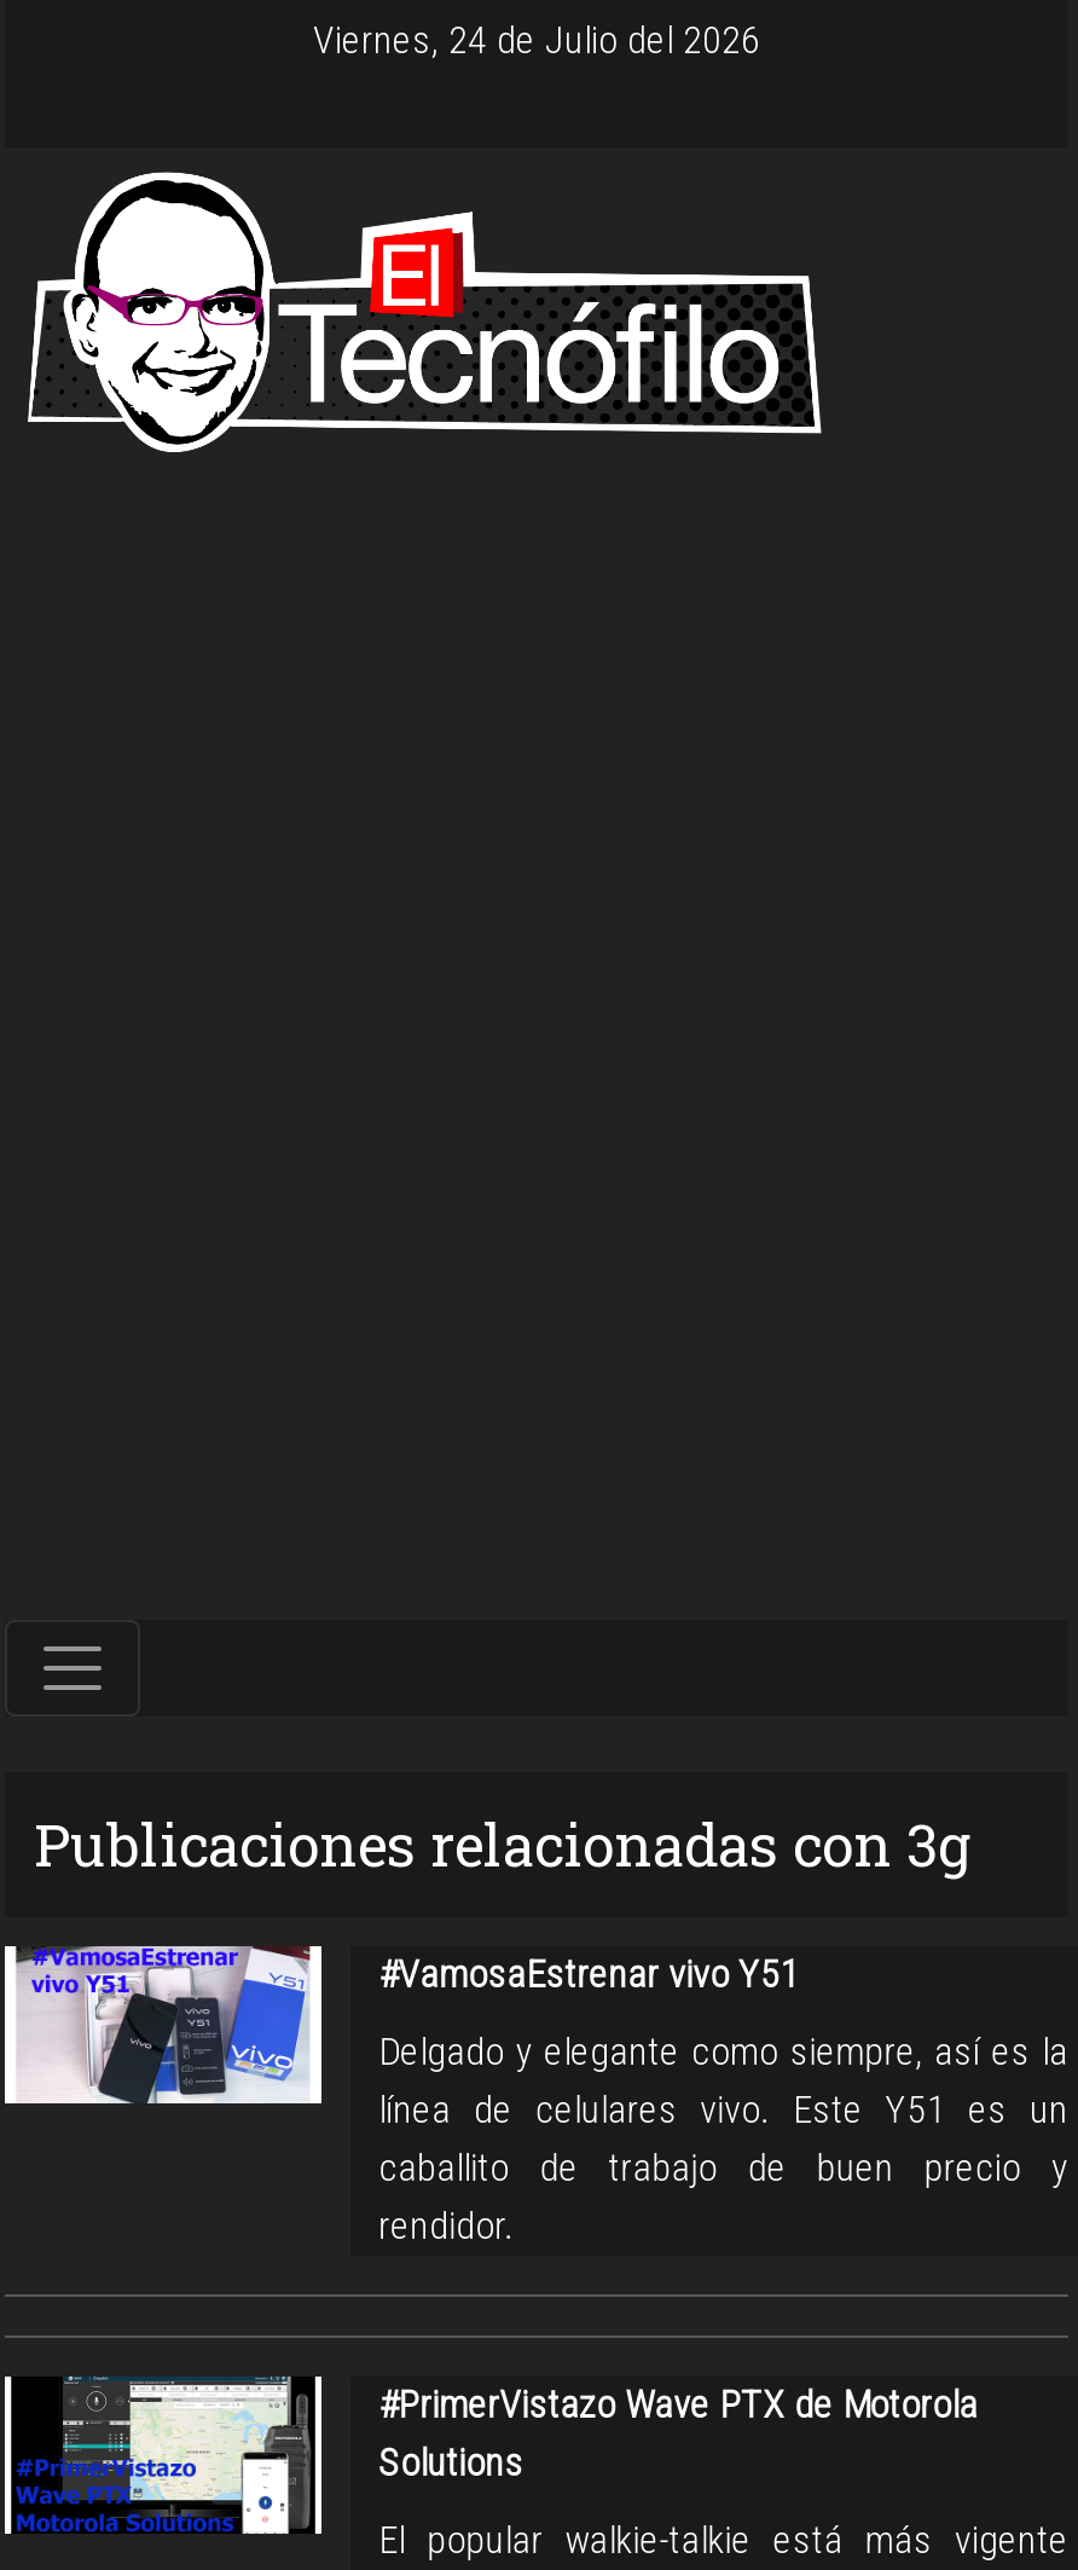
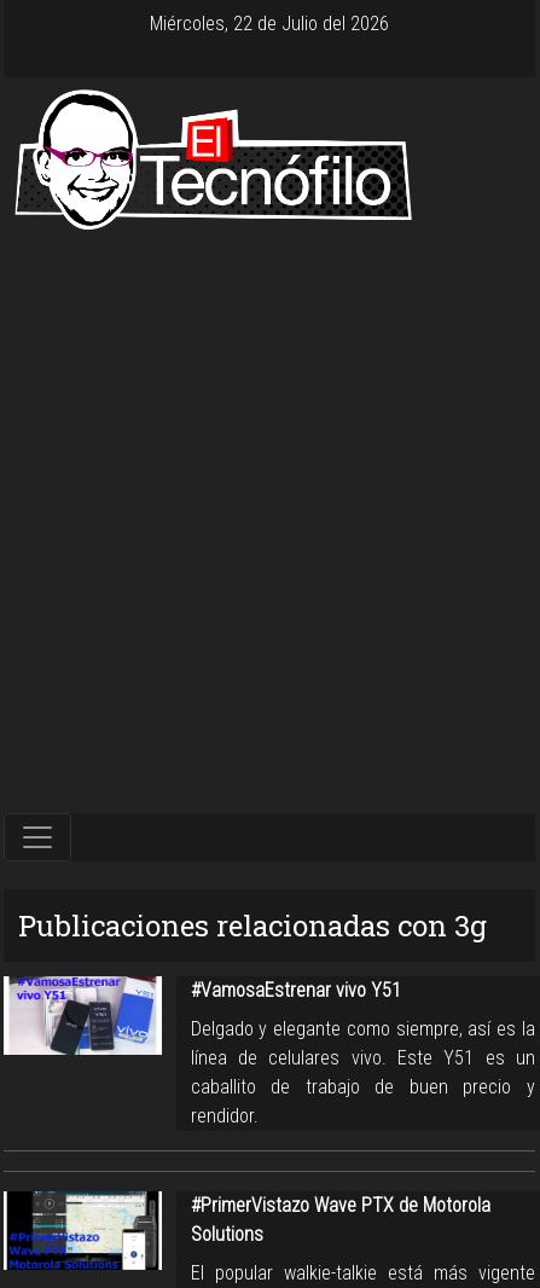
[313,17,760,63] Viernes, 24 de Julio del 2026 -> [150,12,389,35] Miércoles, 22 de Julio del 2026

